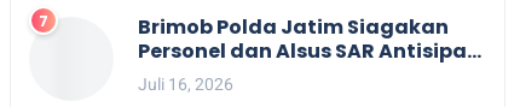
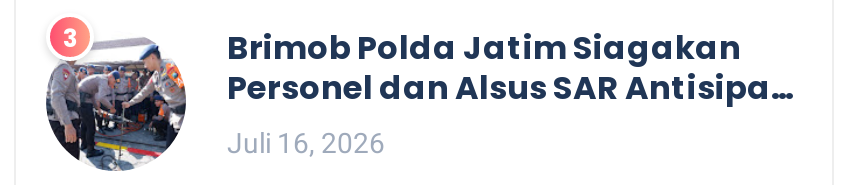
none -> [44,37,188,173] [image]

